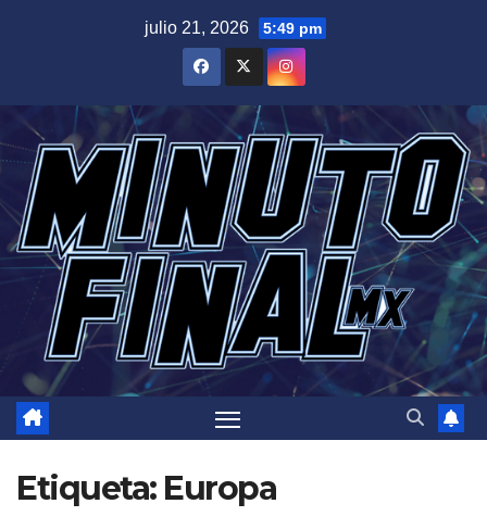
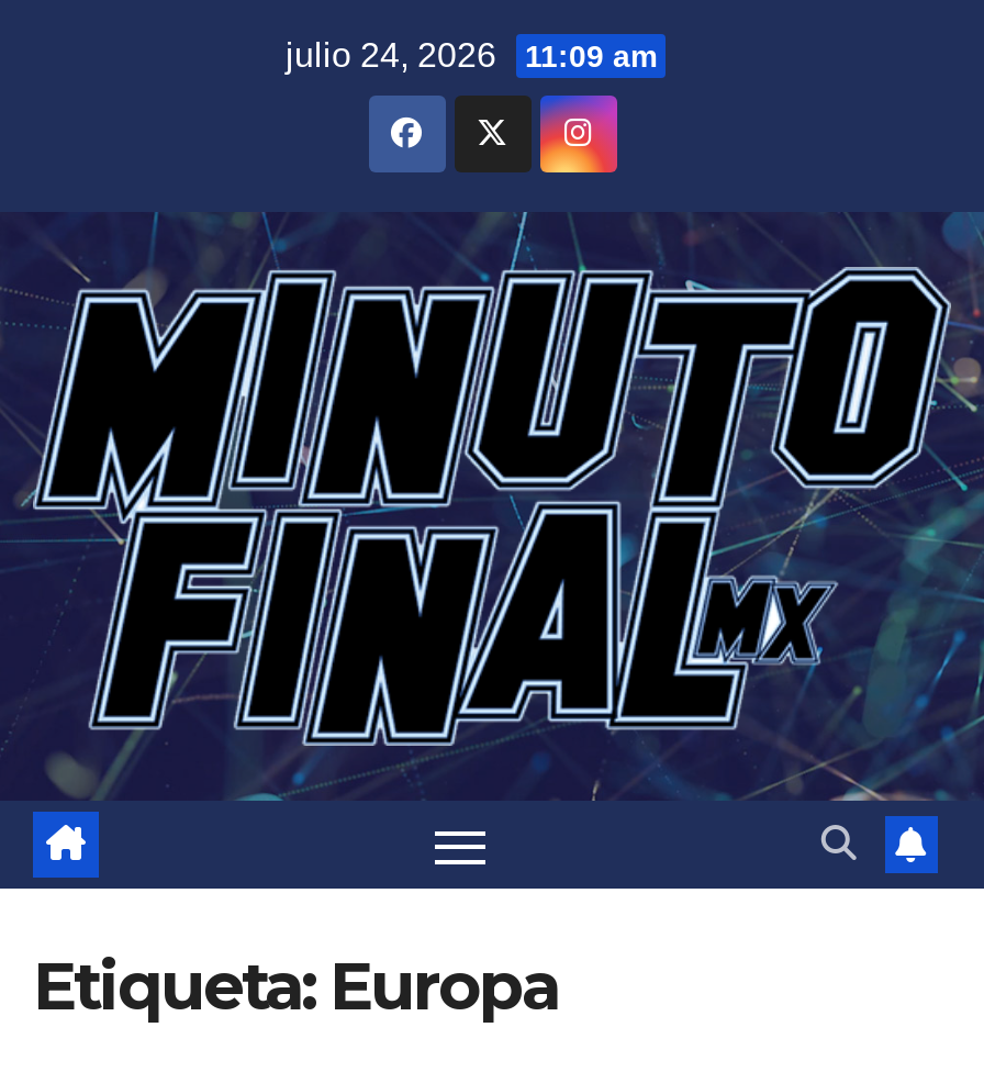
[145,18,322,37] julio 21, 2026 5:49 pm -> [286,36,657,74] julio 24, 2026 11:09 am

